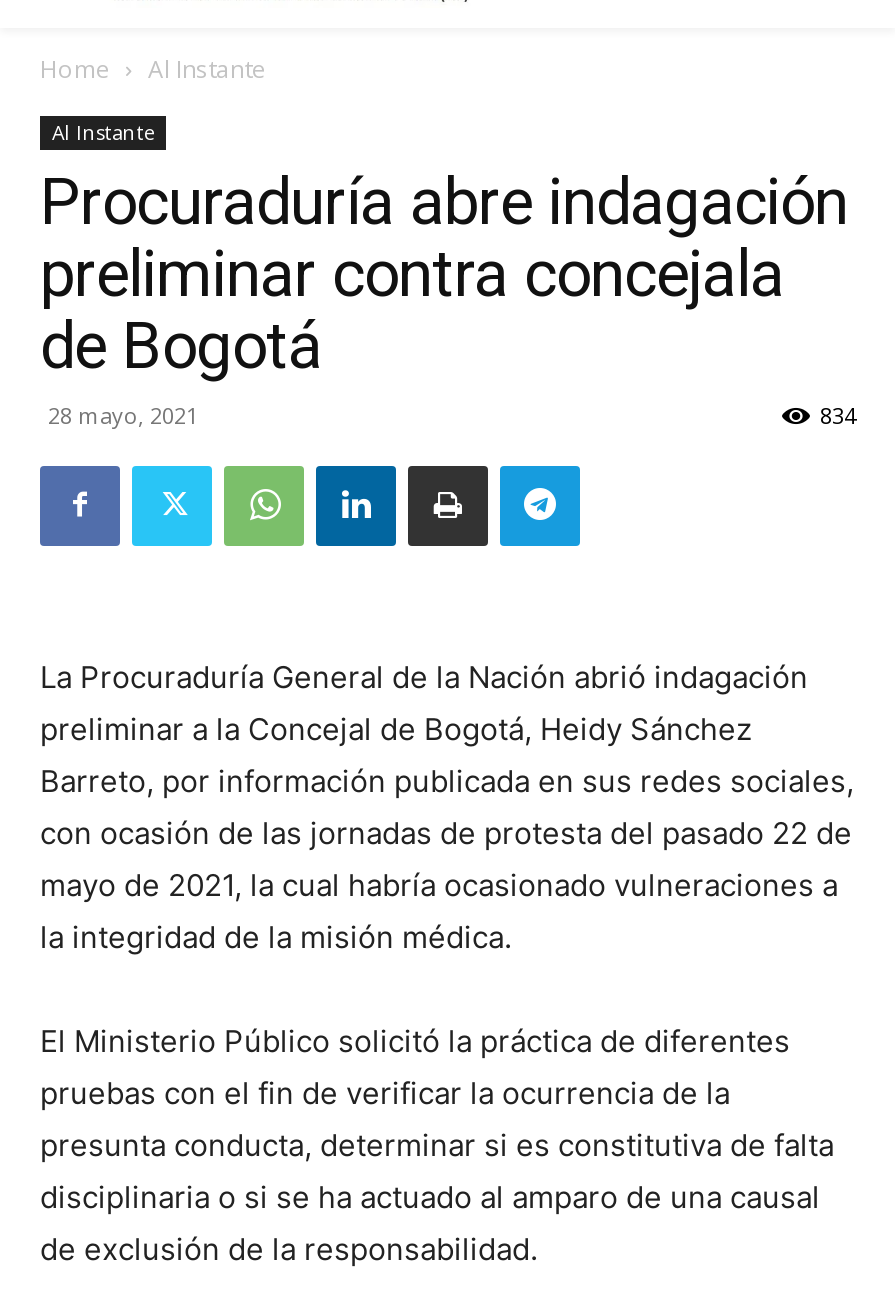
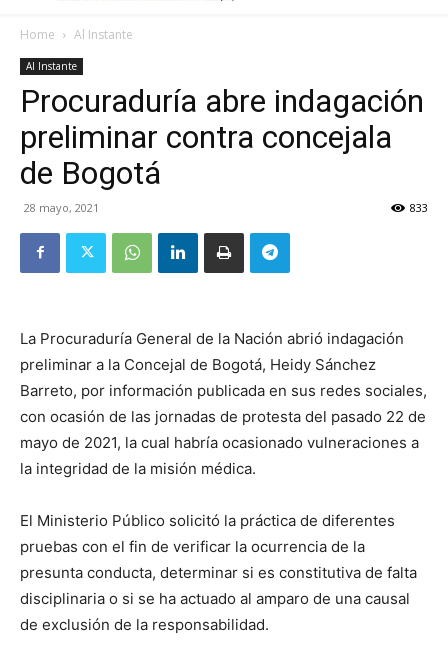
[820,399,856,429] 834 -> [410,200,428,215] 833

